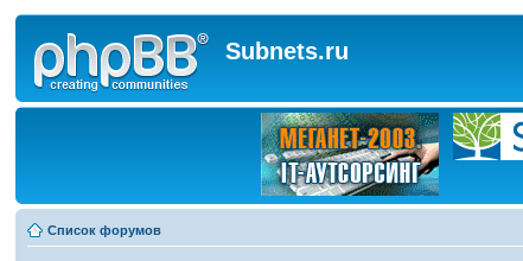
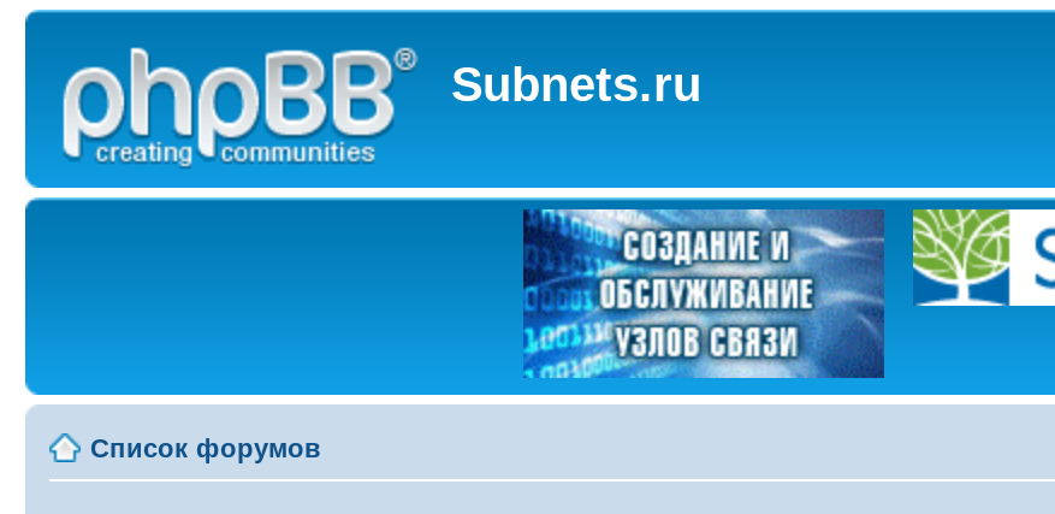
[260,112,440,197] [image] -> [521,207,884,380] [image]

